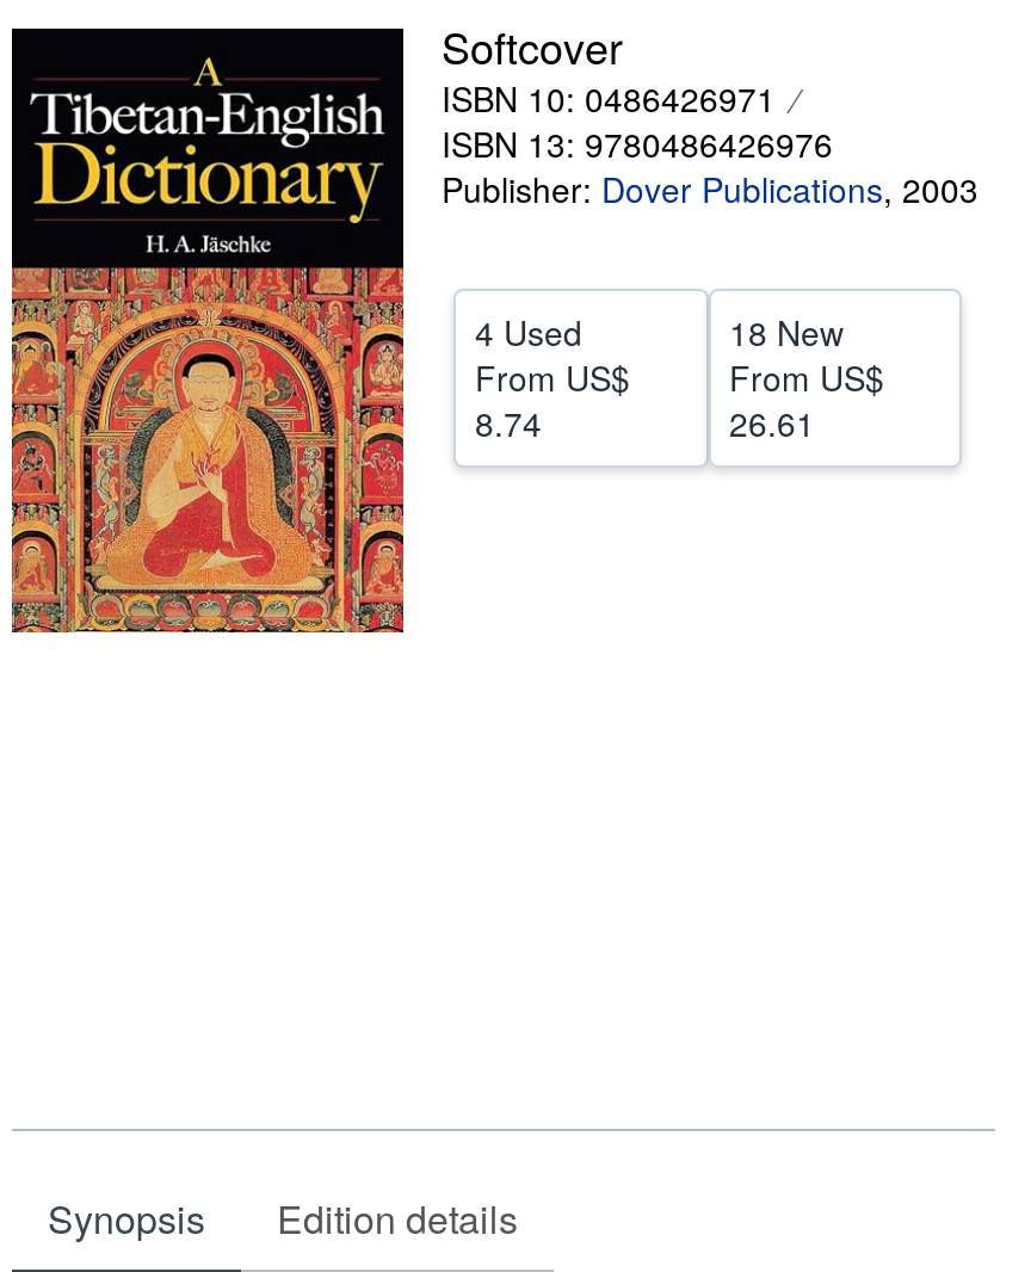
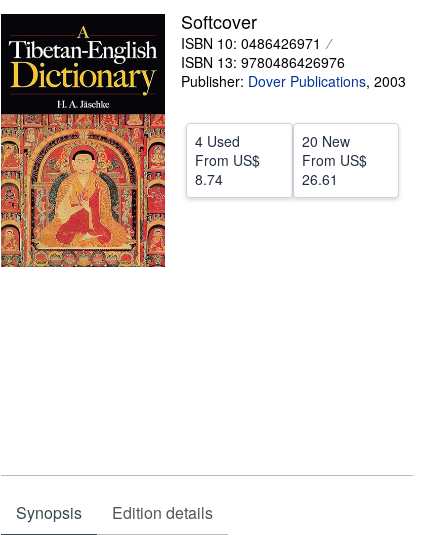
[729,308,844,356] 18 New -> [301,131,349,151] 20 New

